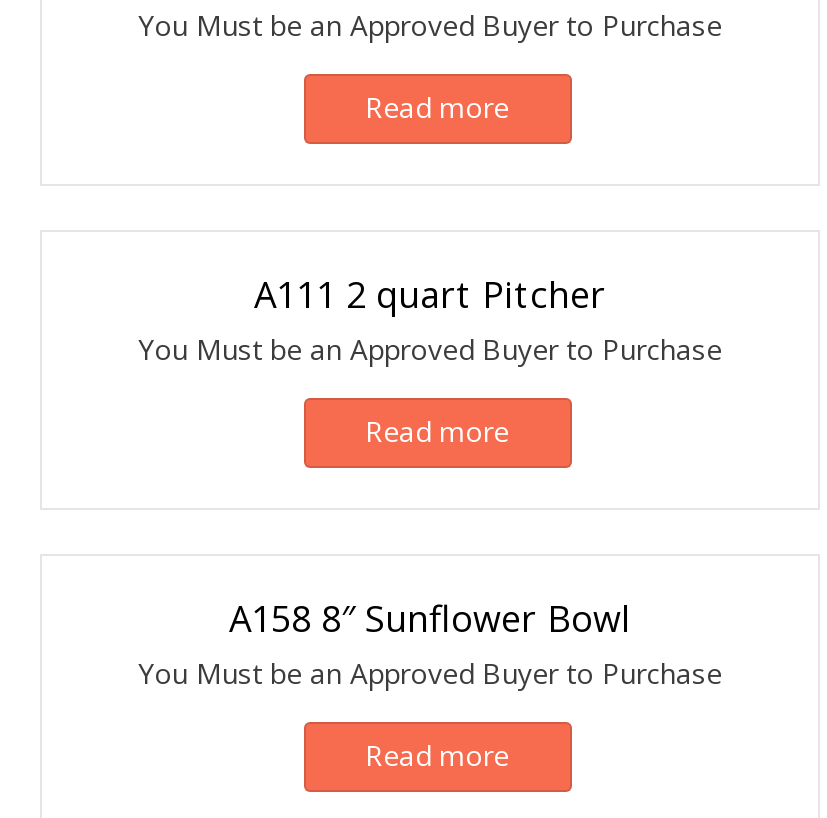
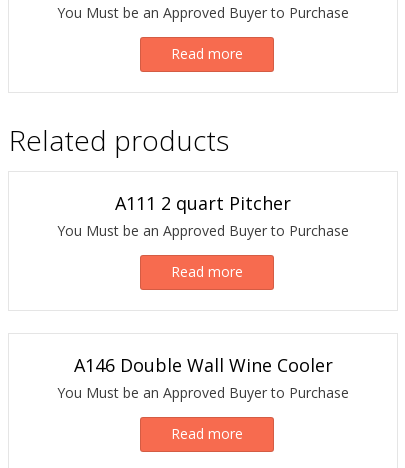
none -> [9,121,229,159] Related products
[229,594,631,642] A158 8″ Sunflower Bowl -> [73,353,332,377] A146 Double Wall Wine Cooler

